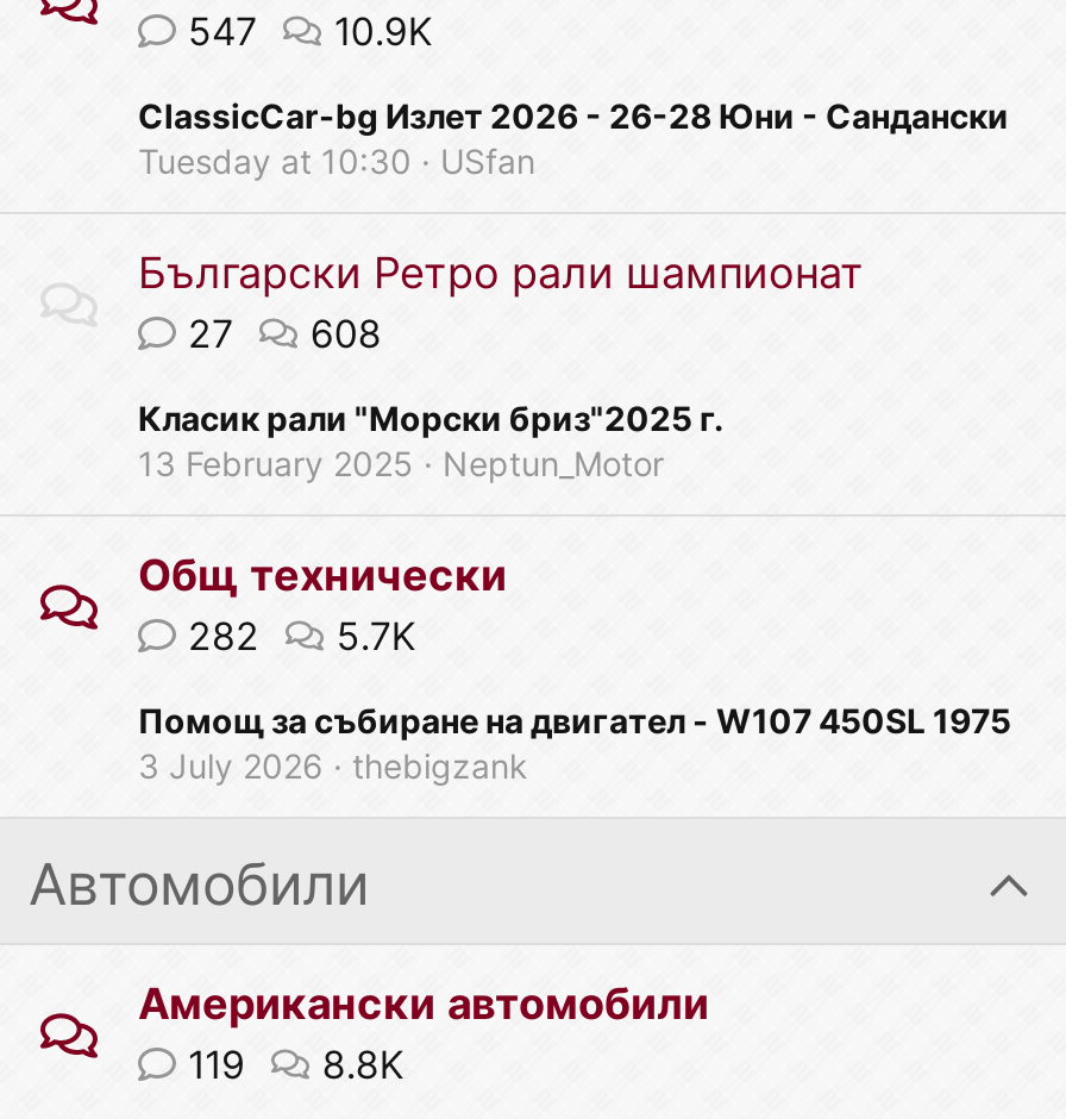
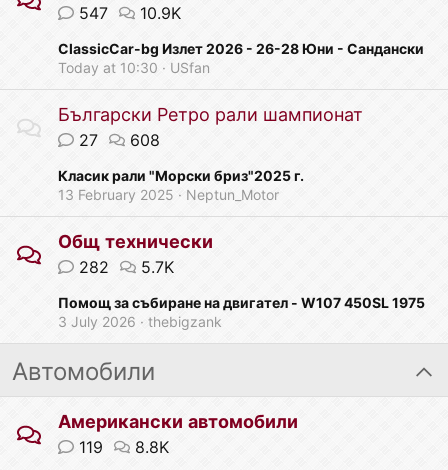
[138,140,535,181] Tuesday at 10:30 USfan -> [58,59,210,76] Today at 10:30 USfan

